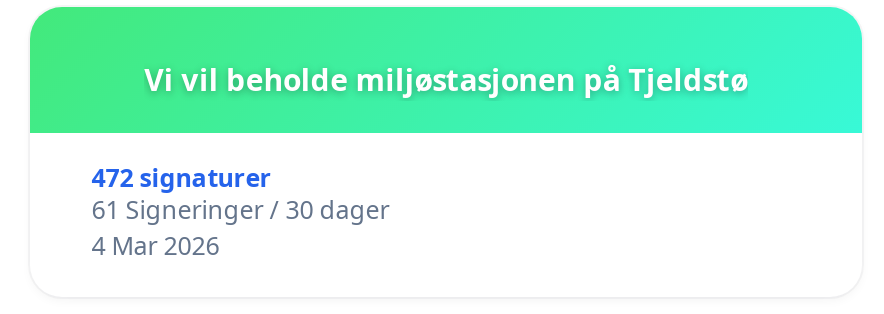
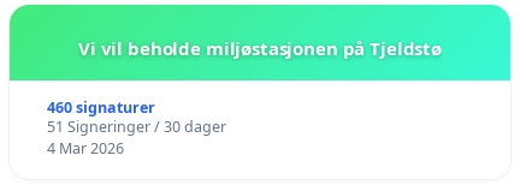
[92,161,272,195] 472 signaturer -> [47,97,155,117] 460 signaturer
[92,193,390,227] 61 Signeringer / 30 dager -> [47,116,226,137] 51 Signeringer / 30 dager

